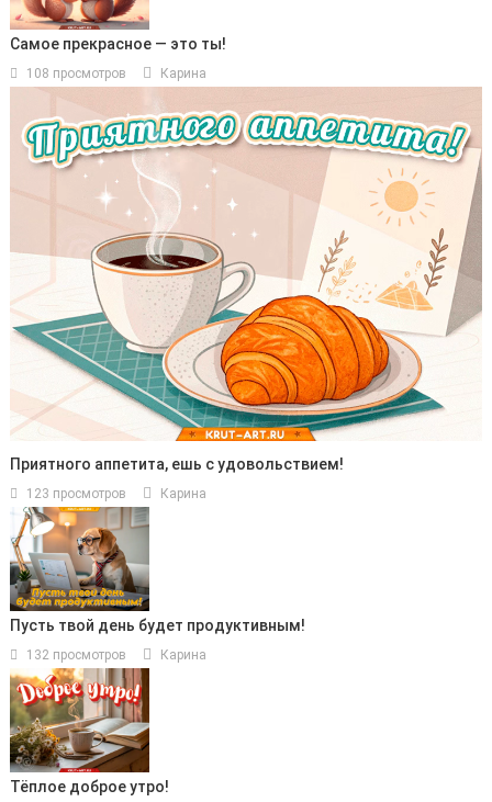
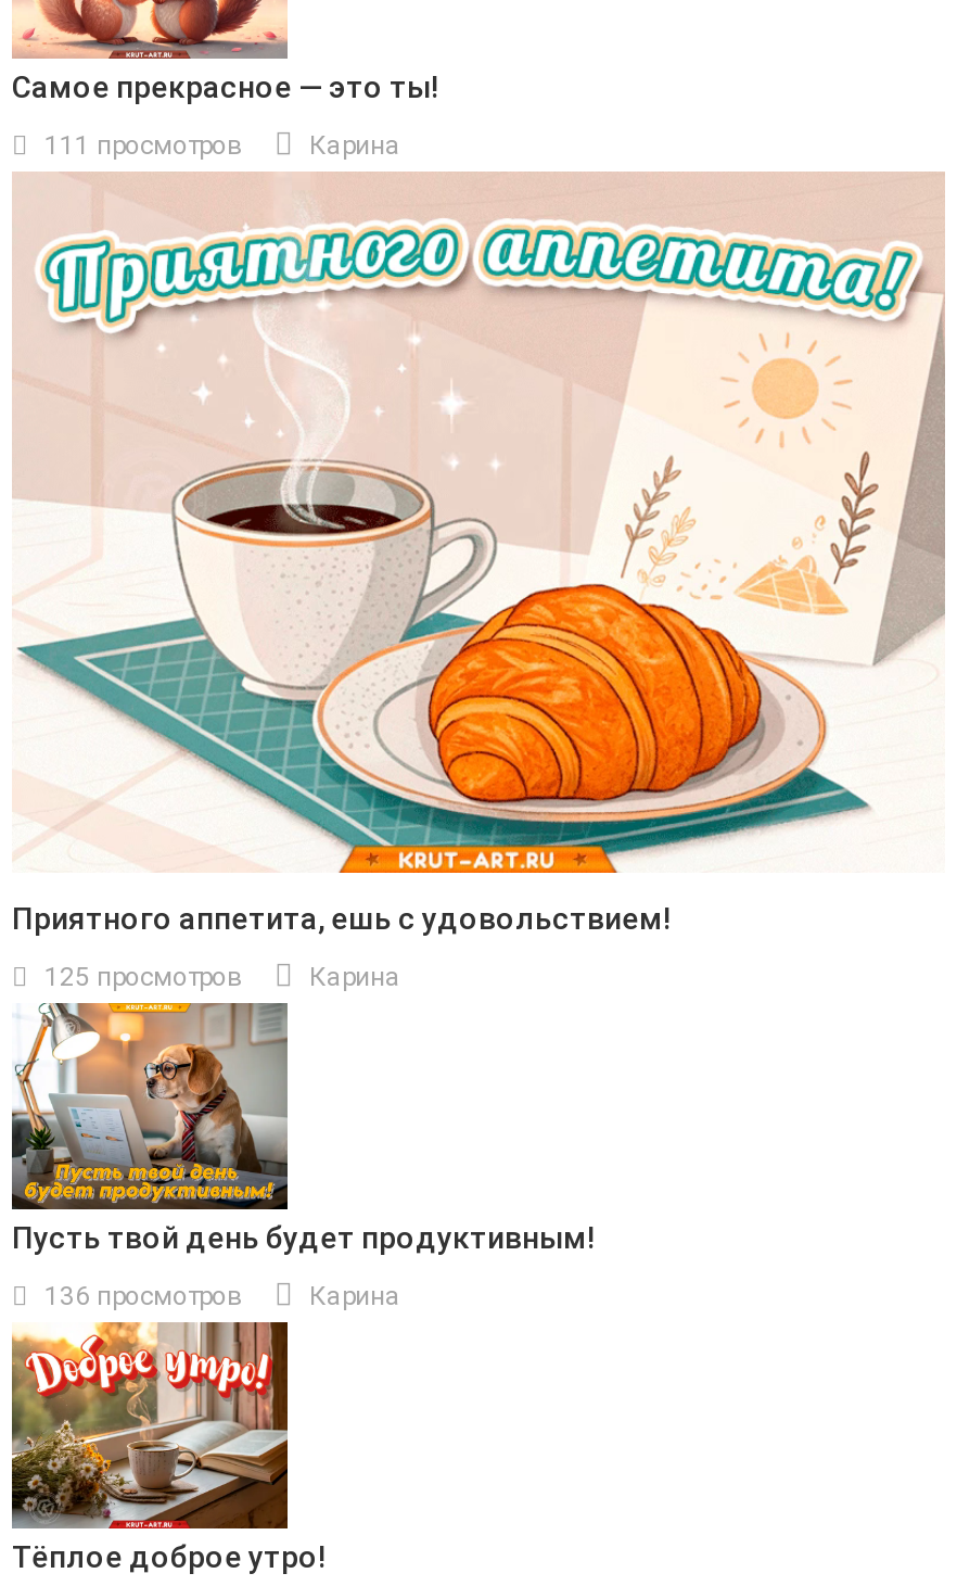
[23,66,126,81] 108 просмотров -> [38,130,242,161] 111 просмотров
[23,486,126,501] 123 просмотров -> [38,961,242,991] 125 просмотров
[23,647,126,663] 132 просмотров -> [38,1281,242,1311] 136 просмотров

